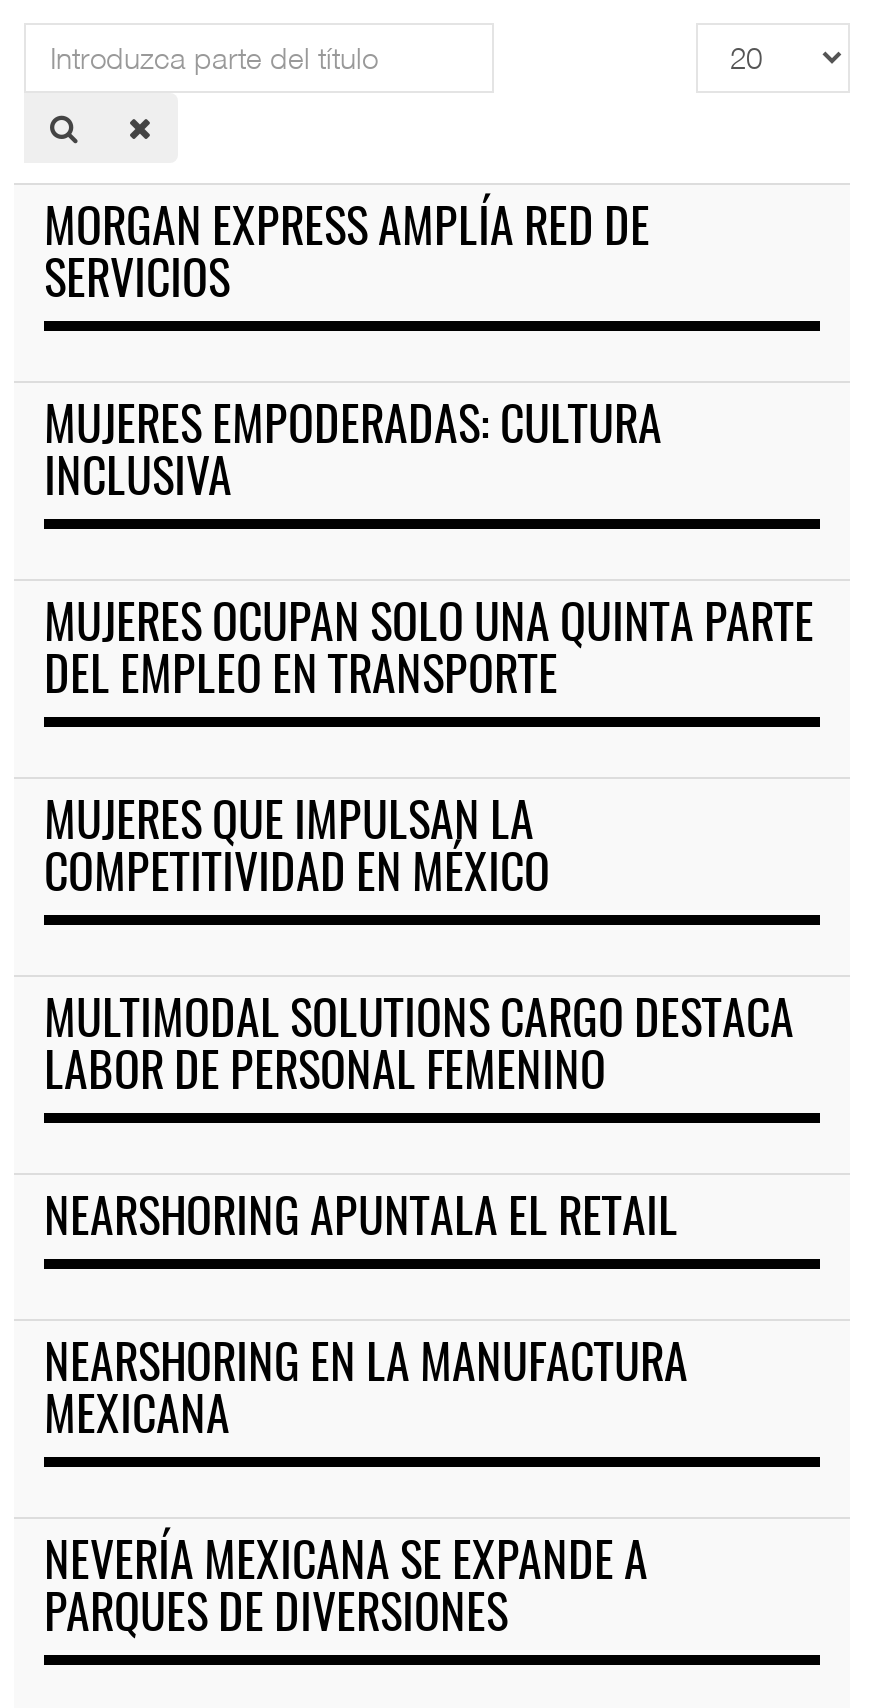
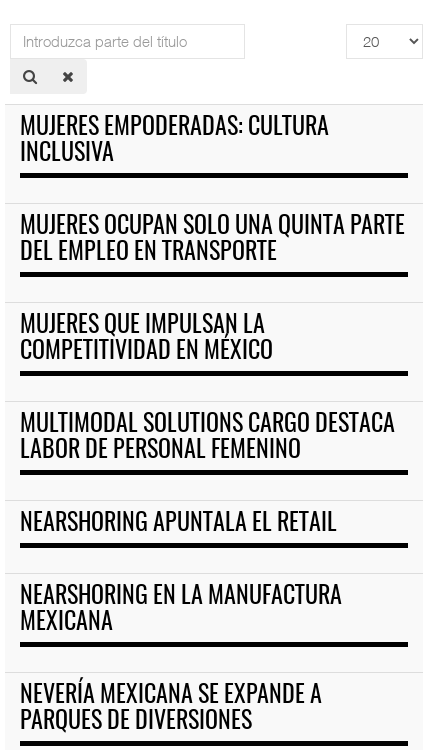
[44,207,650,307] MORGAN EXPRESS AMPLÍA RED DE | SERVICIOS -> none

